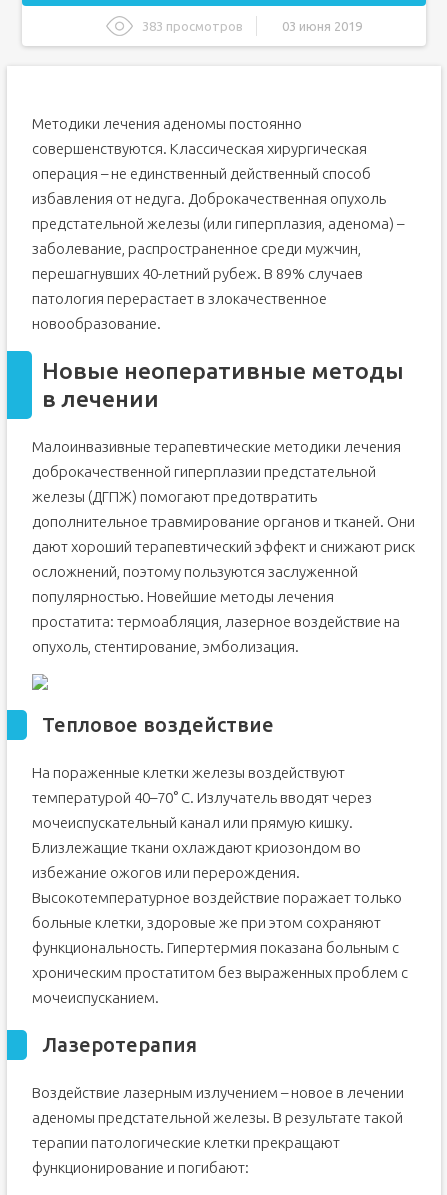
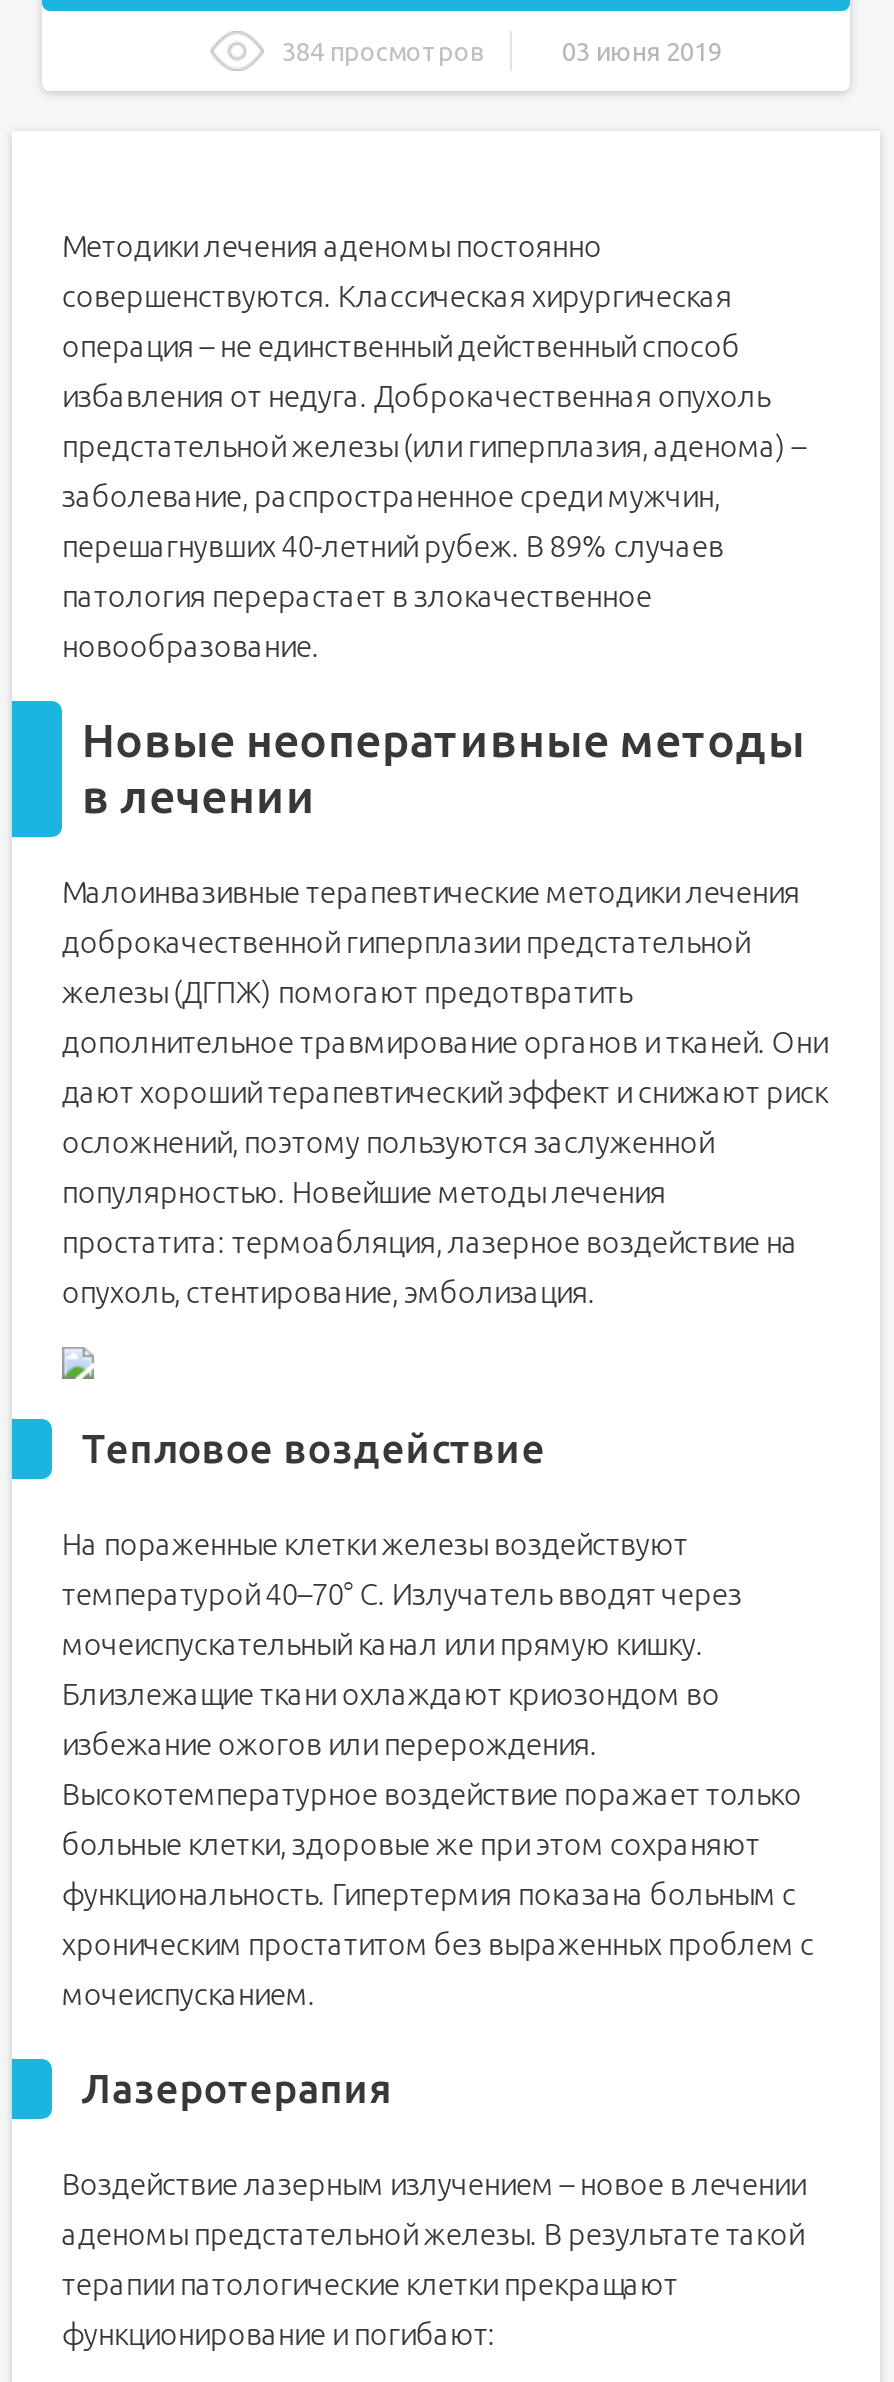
[142,19,243,33] 383 просмотров -> [282,37,484,65] 384 просмотров

